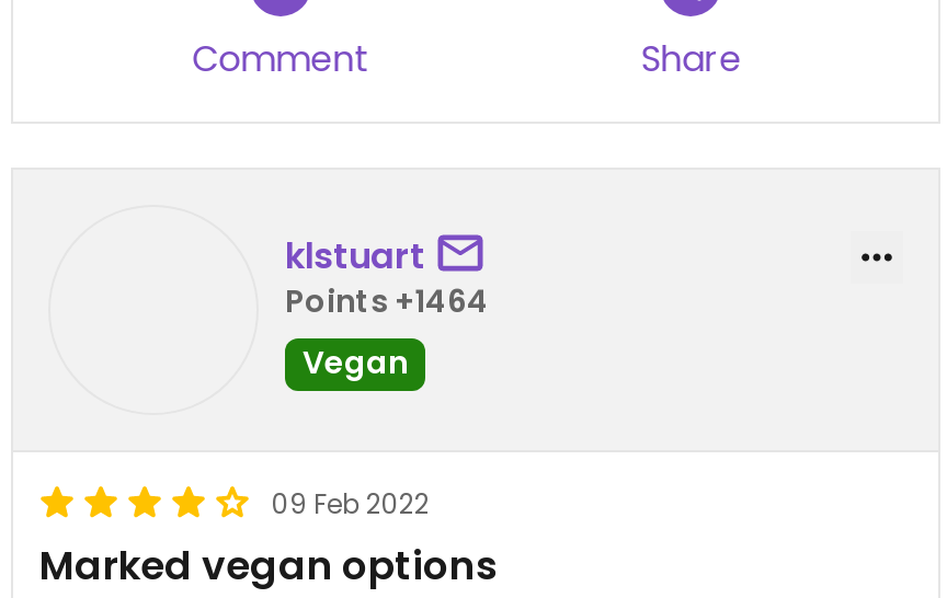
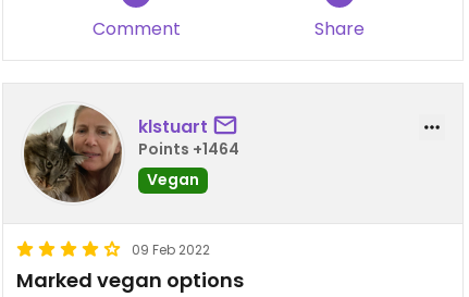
none -> [23,104,123,203] [image]

